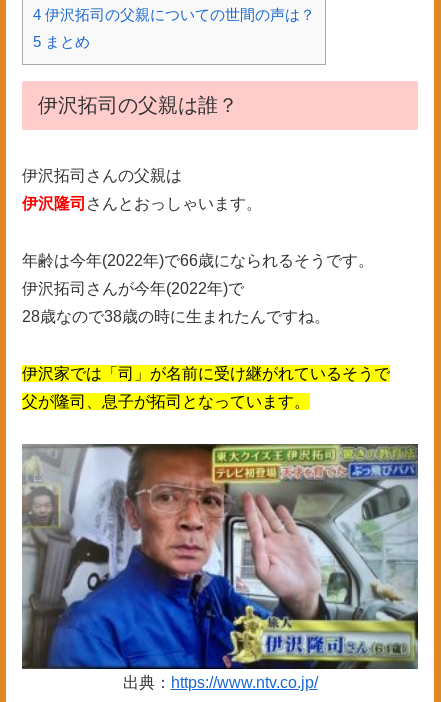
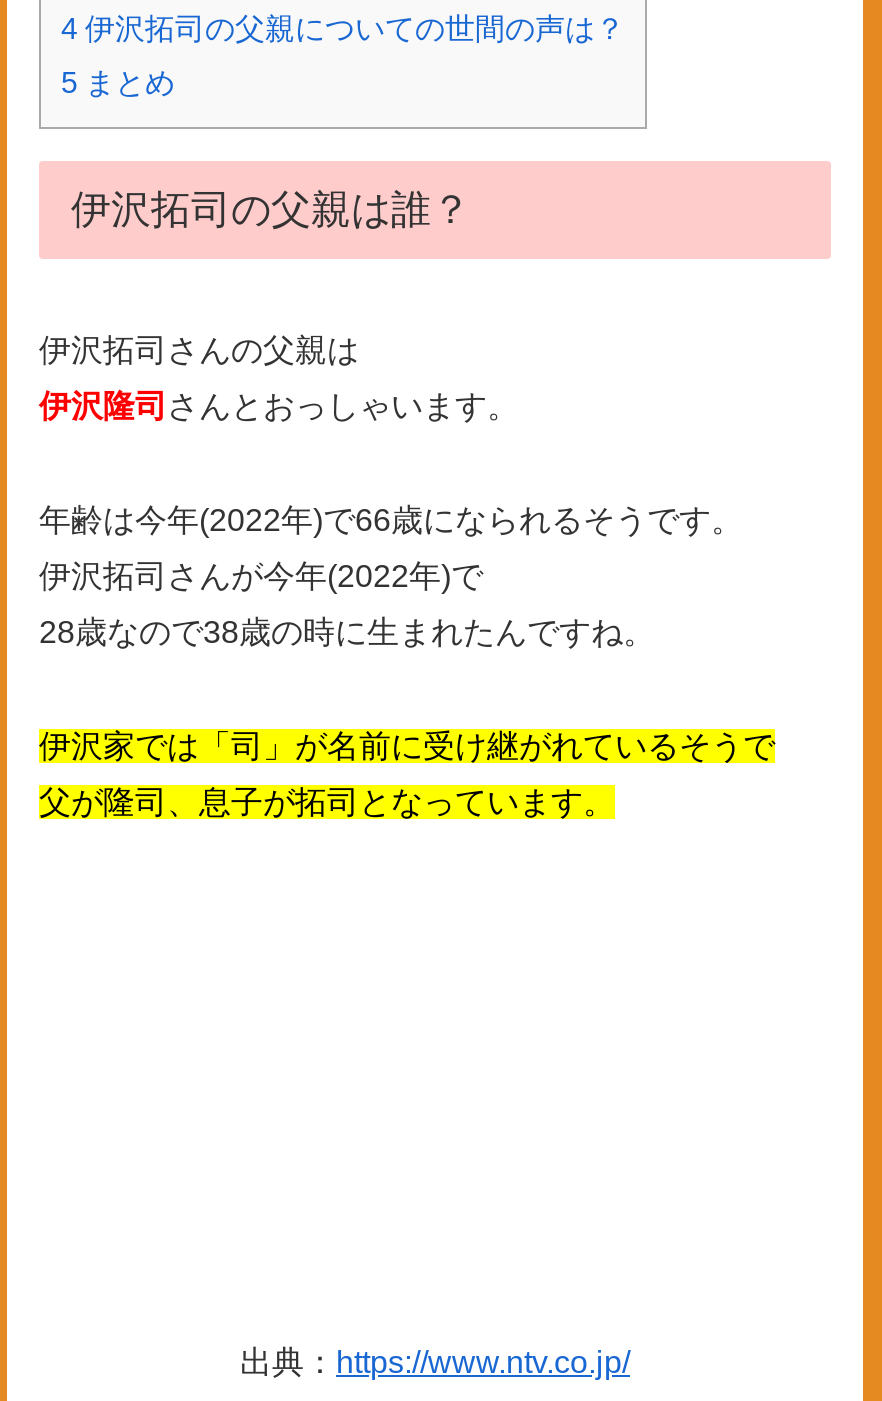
[21,443,419,670] [image] -> none

